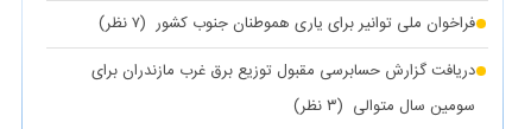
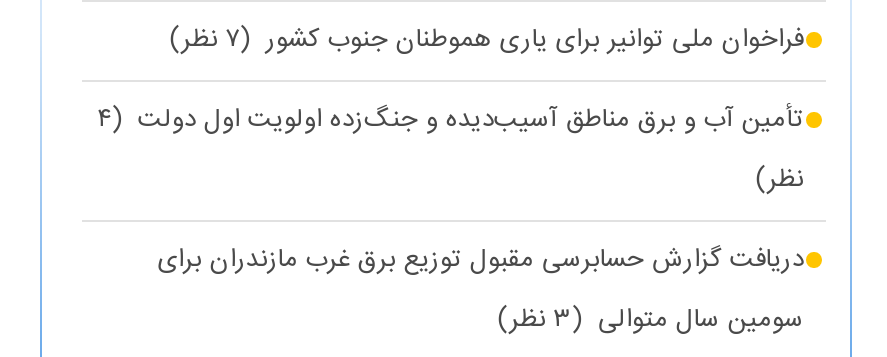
none -> [98,97,804,201] تأمین آب و برق مناطق آسیب‌دیده و جنگ‌زده اولویت اول دولت (۴ | نظر)

